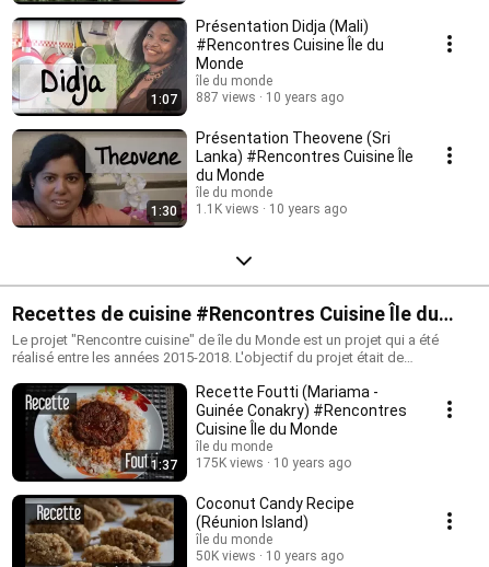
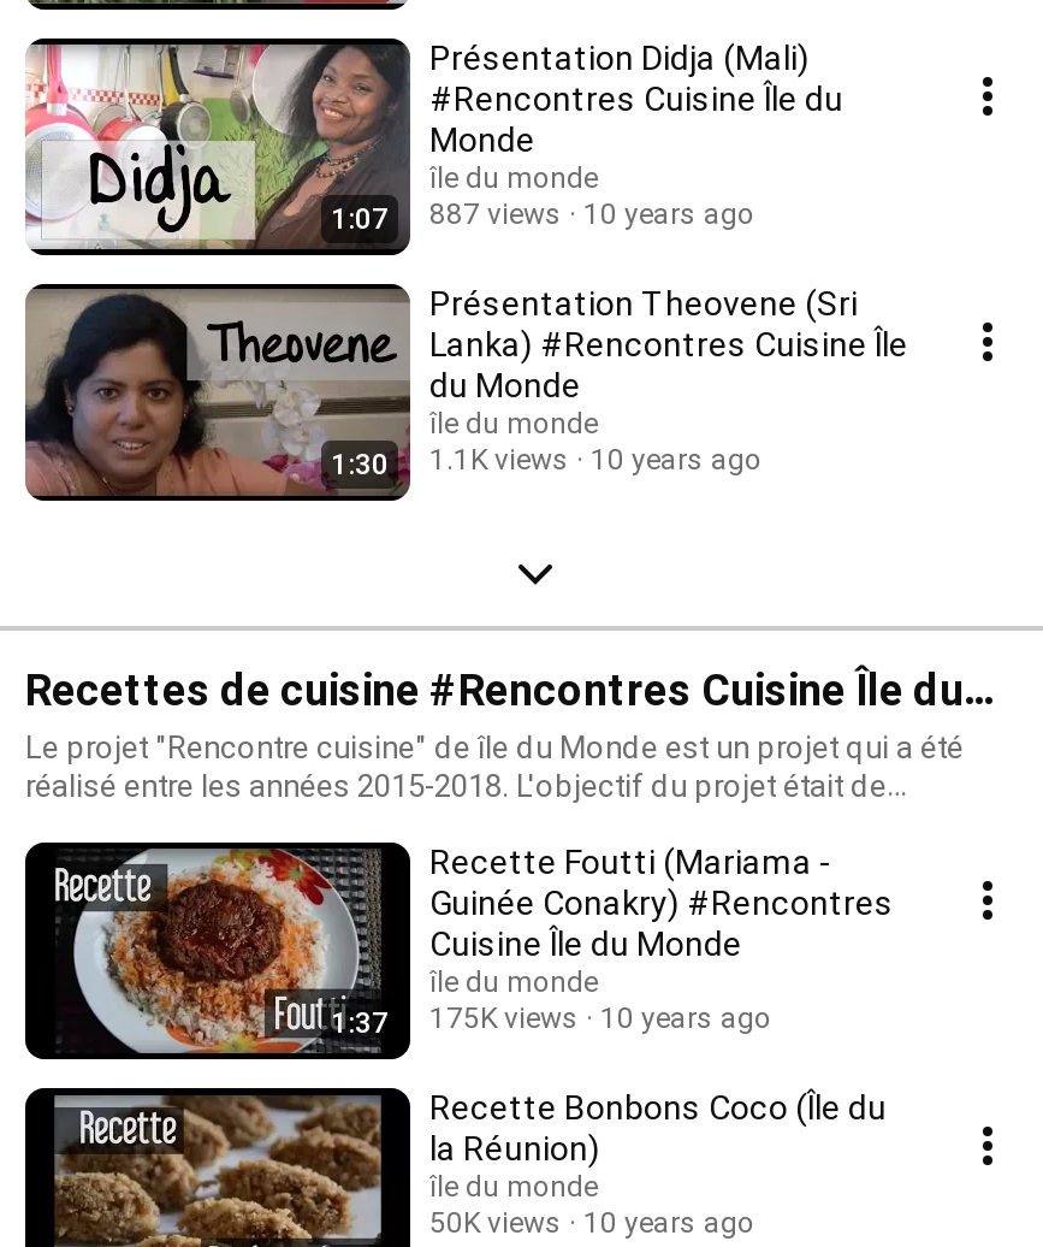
[196,494,354,530] Coconut Candy Recipe | (Réunion Island) -> [429,1087,887,1166] Recette Bonbons Coco (Île du | la Réunion)

